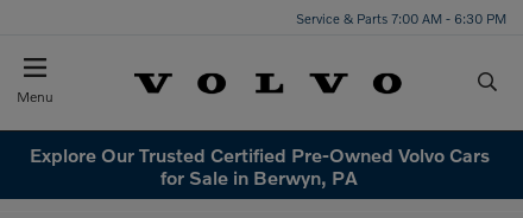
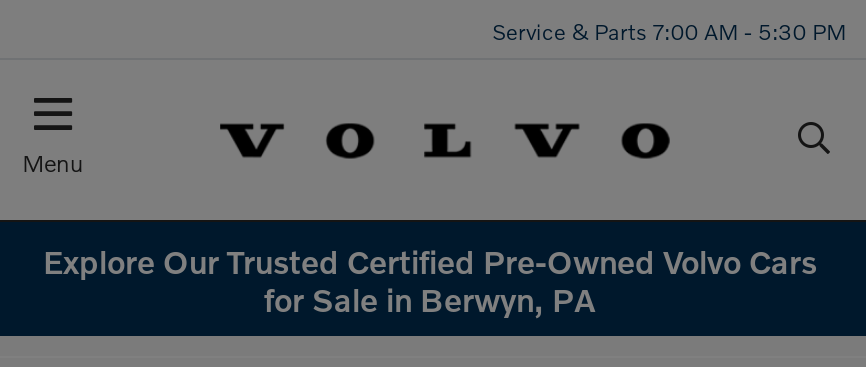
[296,9,506,25] Service & Parts 7:00 AM - 6:30 PM -> [492,15,846,43] Service & Parts 7:00 AM - 5:30 PM

